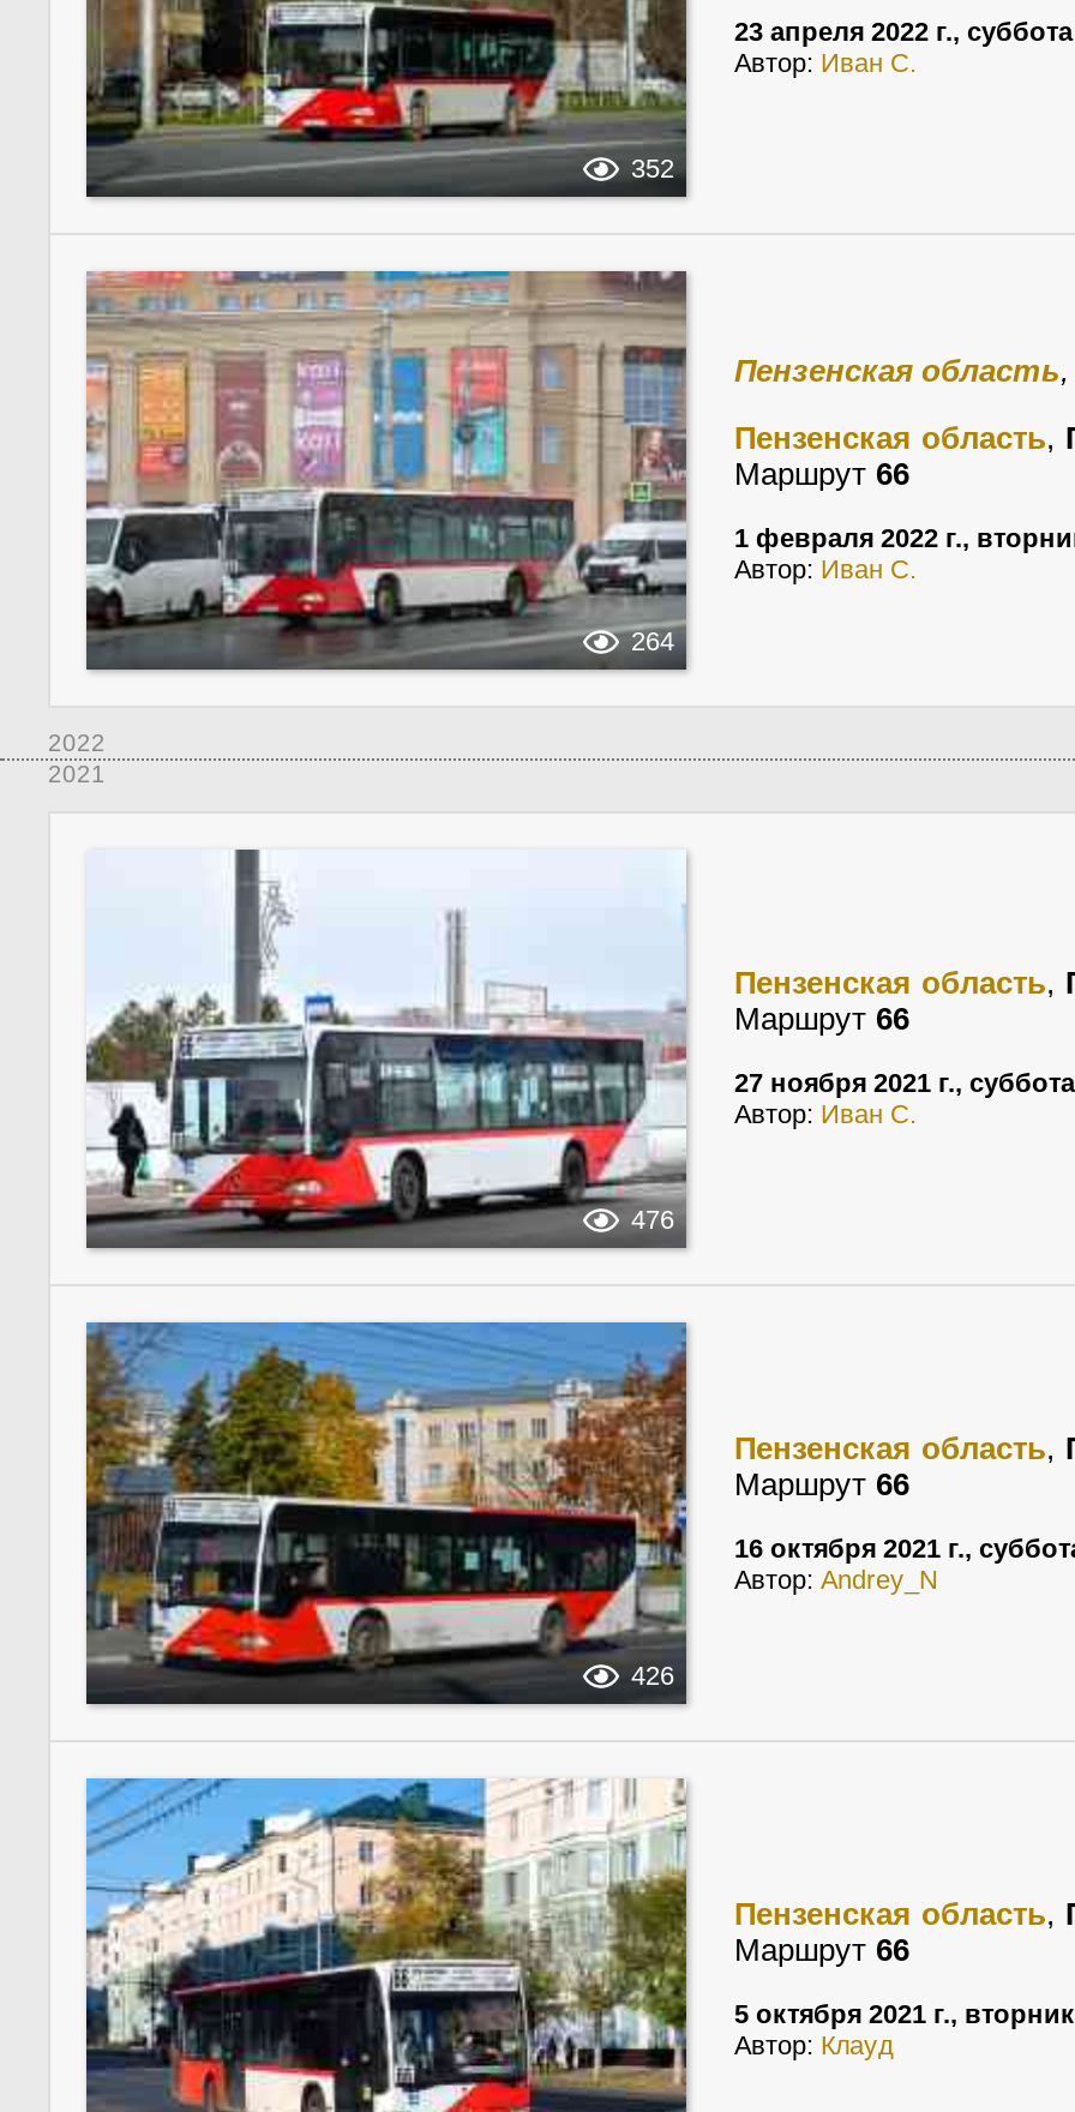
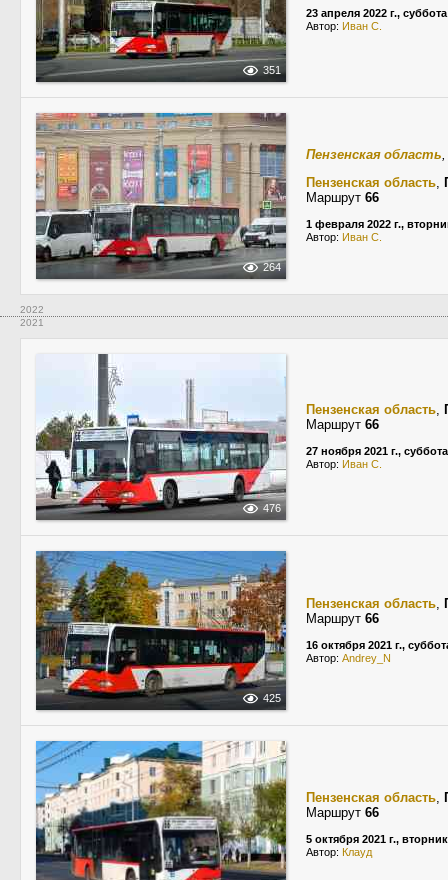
[631,154,674,182] 352 -> [263,64,281,76] 351
[631,1661,674,1690] 426 -> [263,692,281,704] 425

